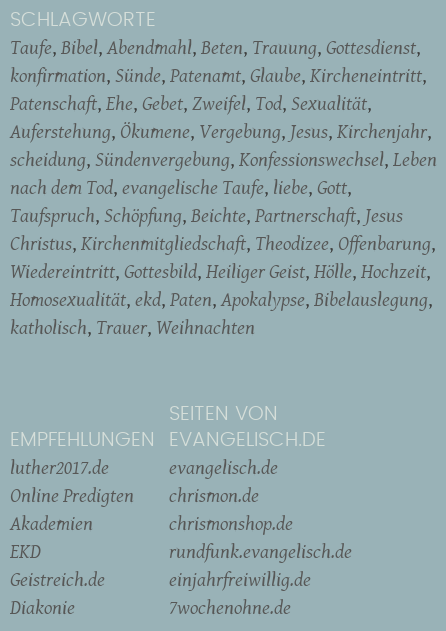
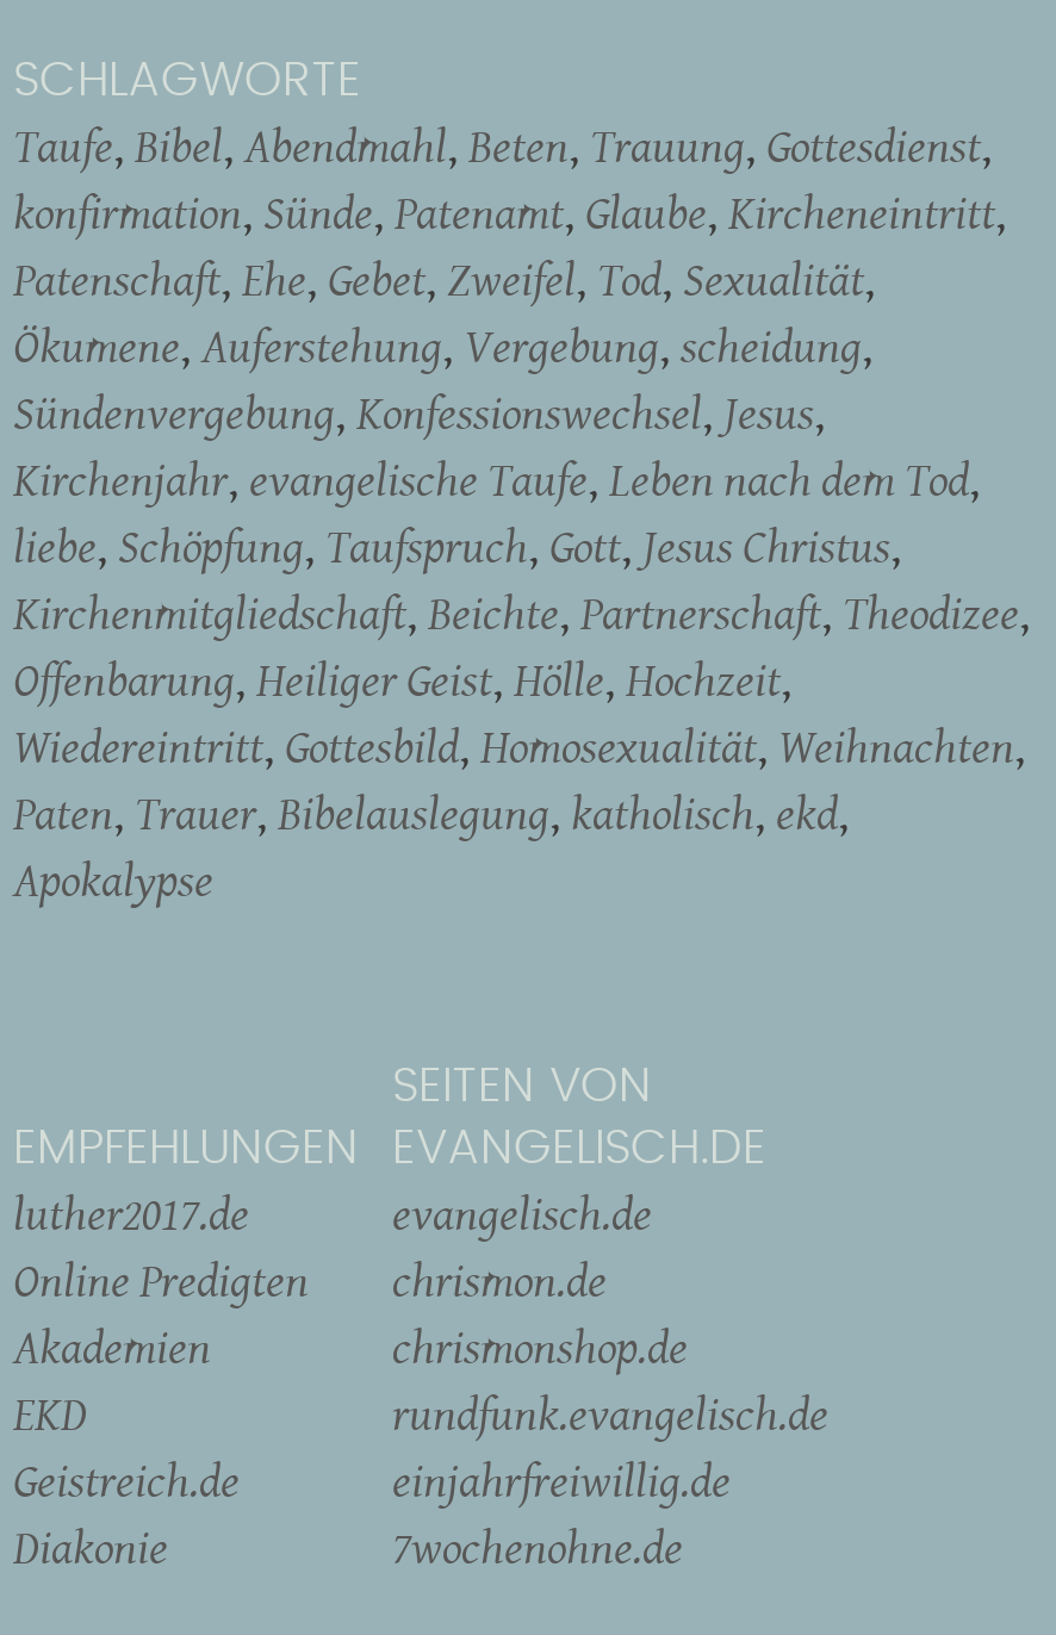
[10,117,437,341] Auferstehung Ökumene Vergebung Jesus Kirchenjahr | scheidung Sündenvergebung Konfessionswechsel Leben | nach dem Tod evangelische Taufe liebe Gott | Taufspruch Schöpfung Beichte Partnerschaft Jesus | Christus Kirchenmitgliedschaft Theodizee Offenbarung | Wiedereintritt Gottesbild Heiliger Geist Hölle Hochzeit | Homosexualität ekd Paten Apokalypse Bibelauslegung | katholisch Trauer Weihnachten -> [13,312,1019,913] Ökumene Auferstehung Vergebung scheidung | Sündenvergebung Konfessionswechsel Jesus | Kirchenjahr evangelische Taufe Leben nach dem Tod | liebe Schöpfung Taufspruch Gott Jesus Christus | Kirchenmitgliedschaft Beichte Partnerschaft Theodizee | Offenbarung Heiliger Geist Hölle Hochzeit | Wiedereintritt Gottesbild Homosexualität Weihnachten | Paten Trauer Bibelauslegung katholisch ekd | Apokalypse

